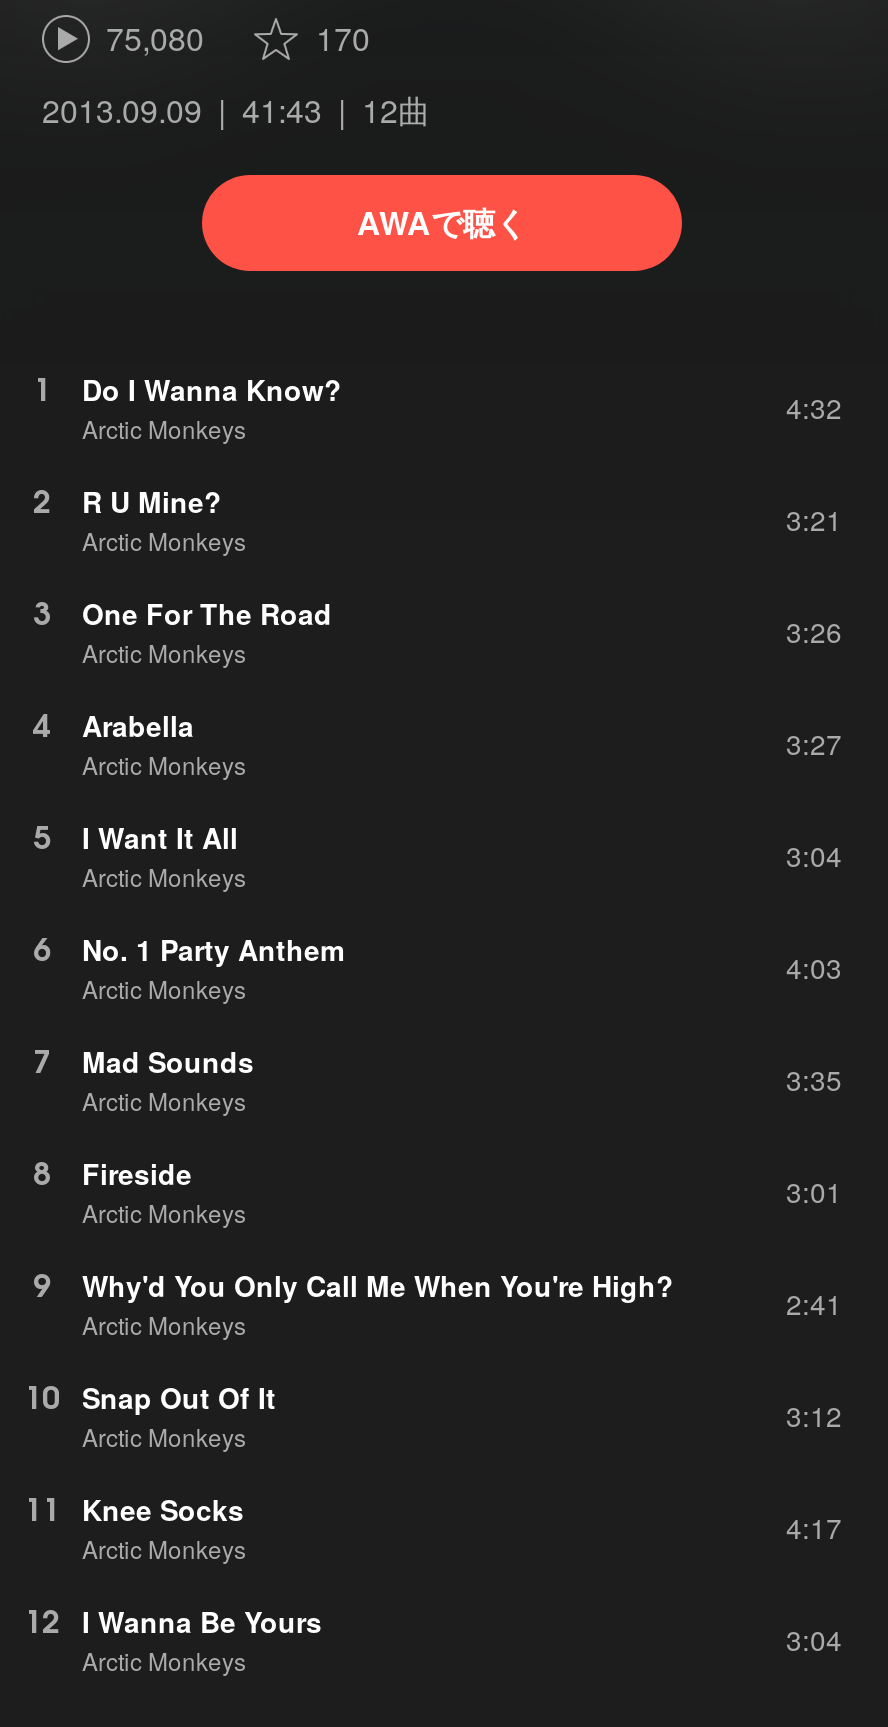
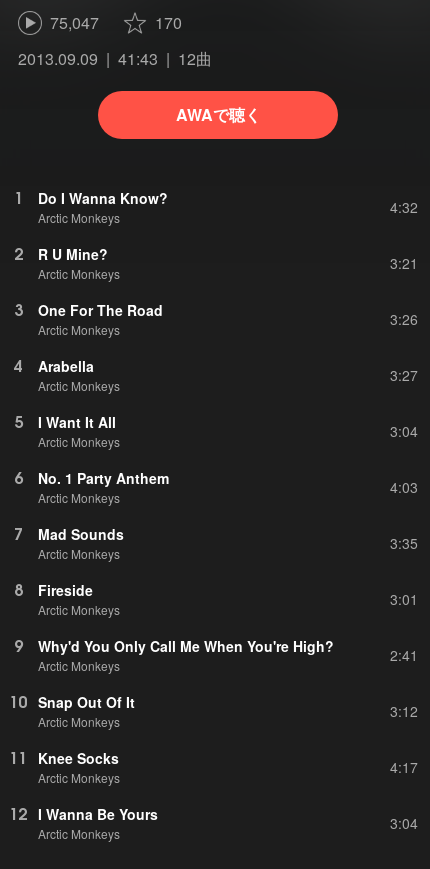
[106,15,204,61] 75,080 -> [50,11,99,34] 75,047

